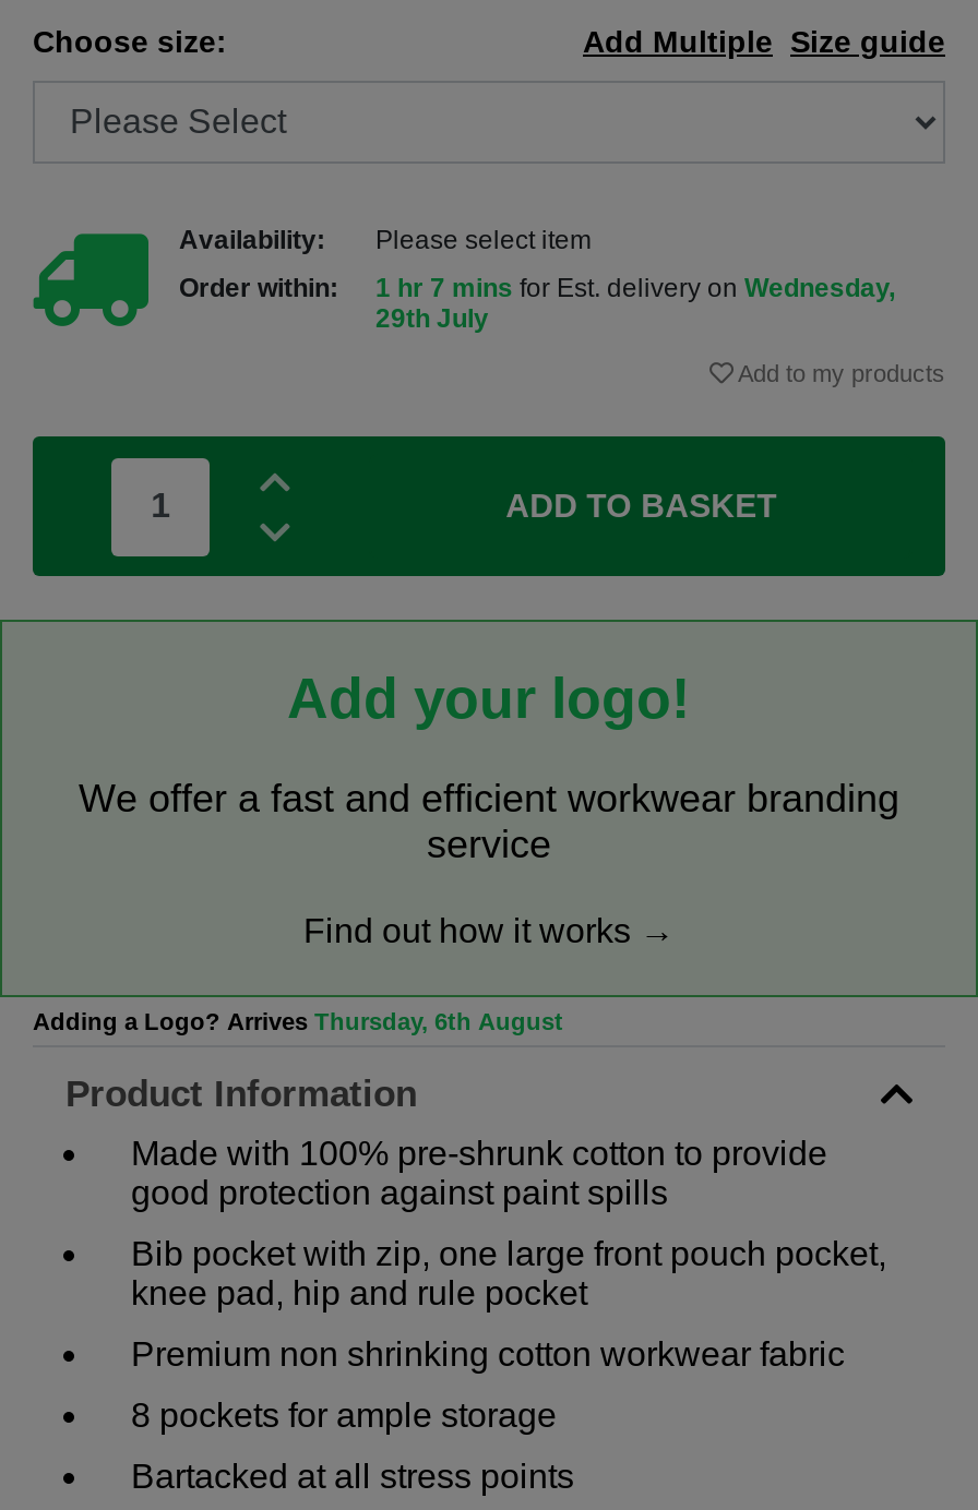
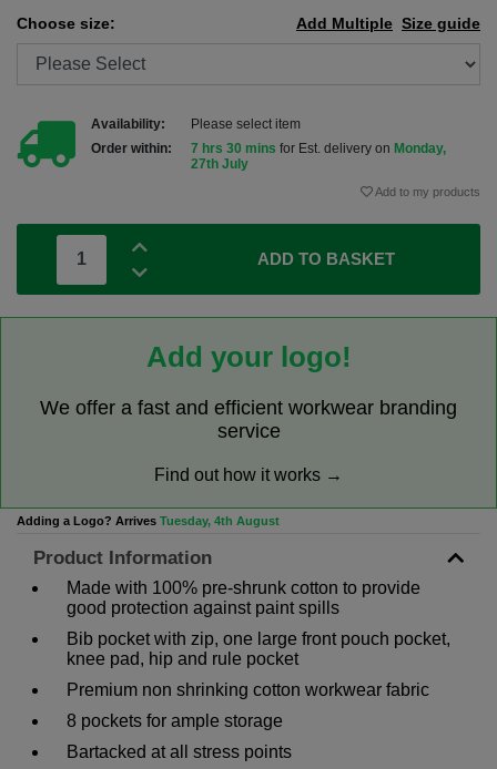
[375,274,895,304] 1 hr 7 mins for Est. delivery on Wednesday, -> [191,141,446,157] 7 hrs 30 mins for Est. delivery on Monday,
[375,304,489,335] 29th July -> [191,157,248,172] 27th July
[33,1009,563,1035] Adding a Logo? Arrives Thursday, 6th August -> [17,515,280,528] Adding a Logo? Arrives Tuesday, 4th August

